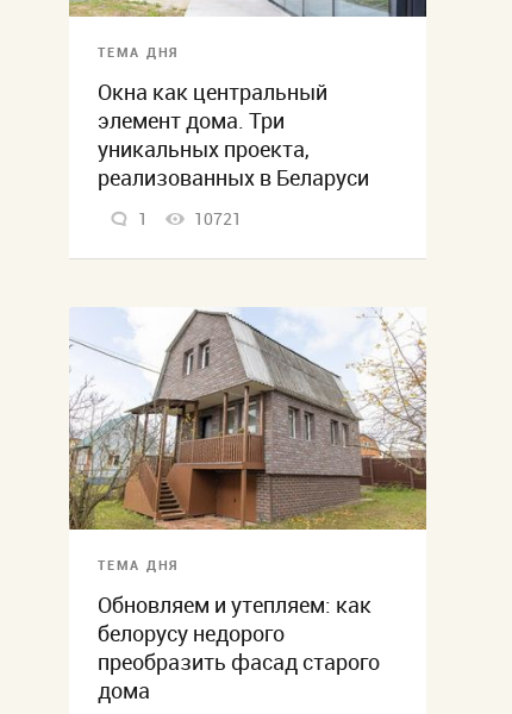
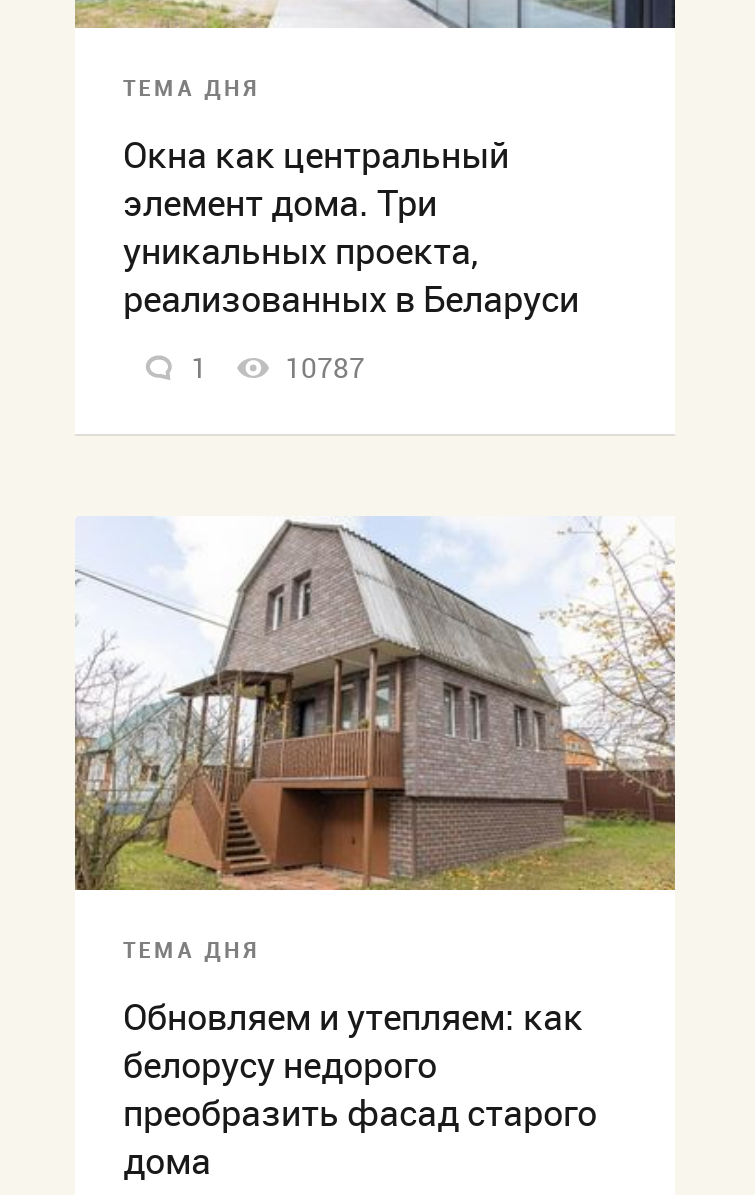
[194,209,242,228] 10721 -> [285,352,365,384] 10787

